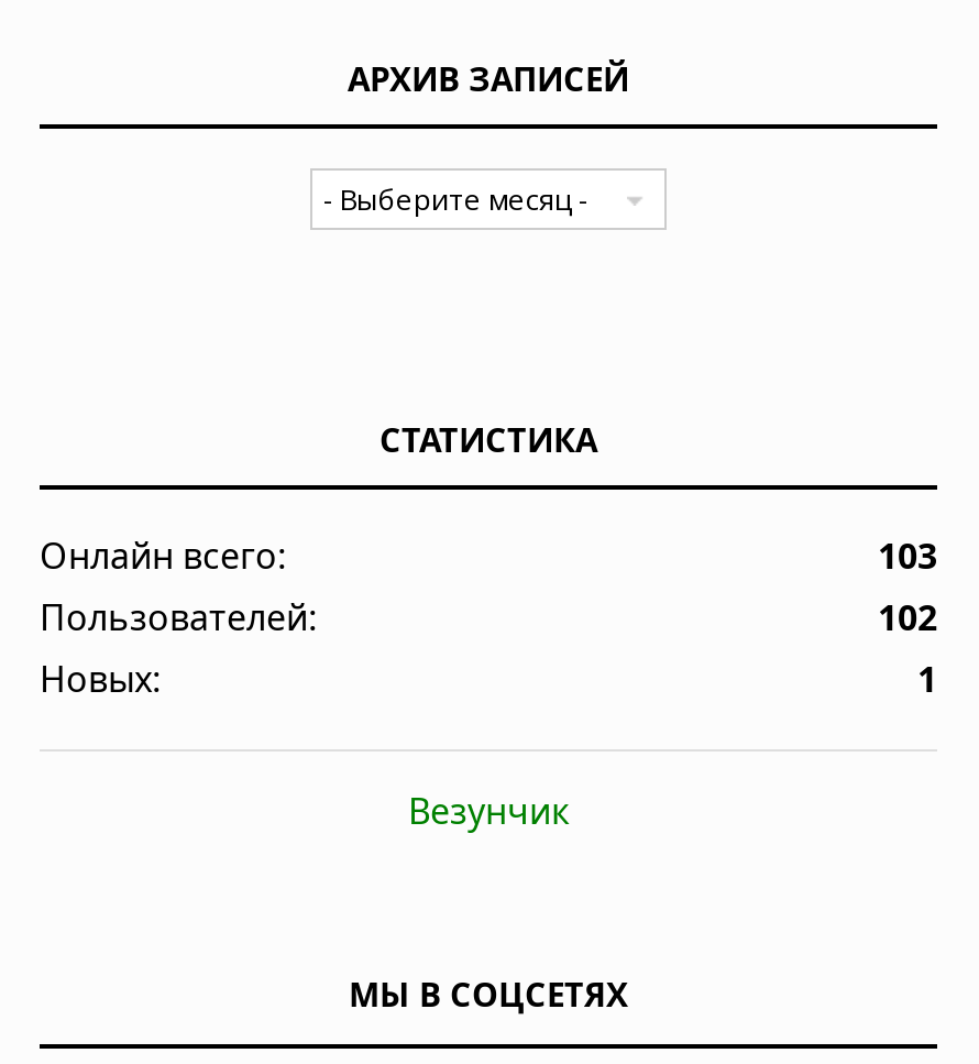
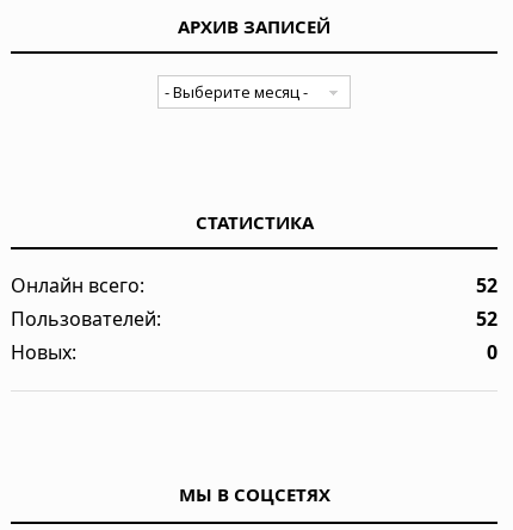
[878,531,937,580] 103 -> [476,272,497,298] 52
[878,593,937,641] 102 -> [476,305,497,332] 52
[408,654,937,835] 1 | Везунчик -> [487,339,497,365] 0

